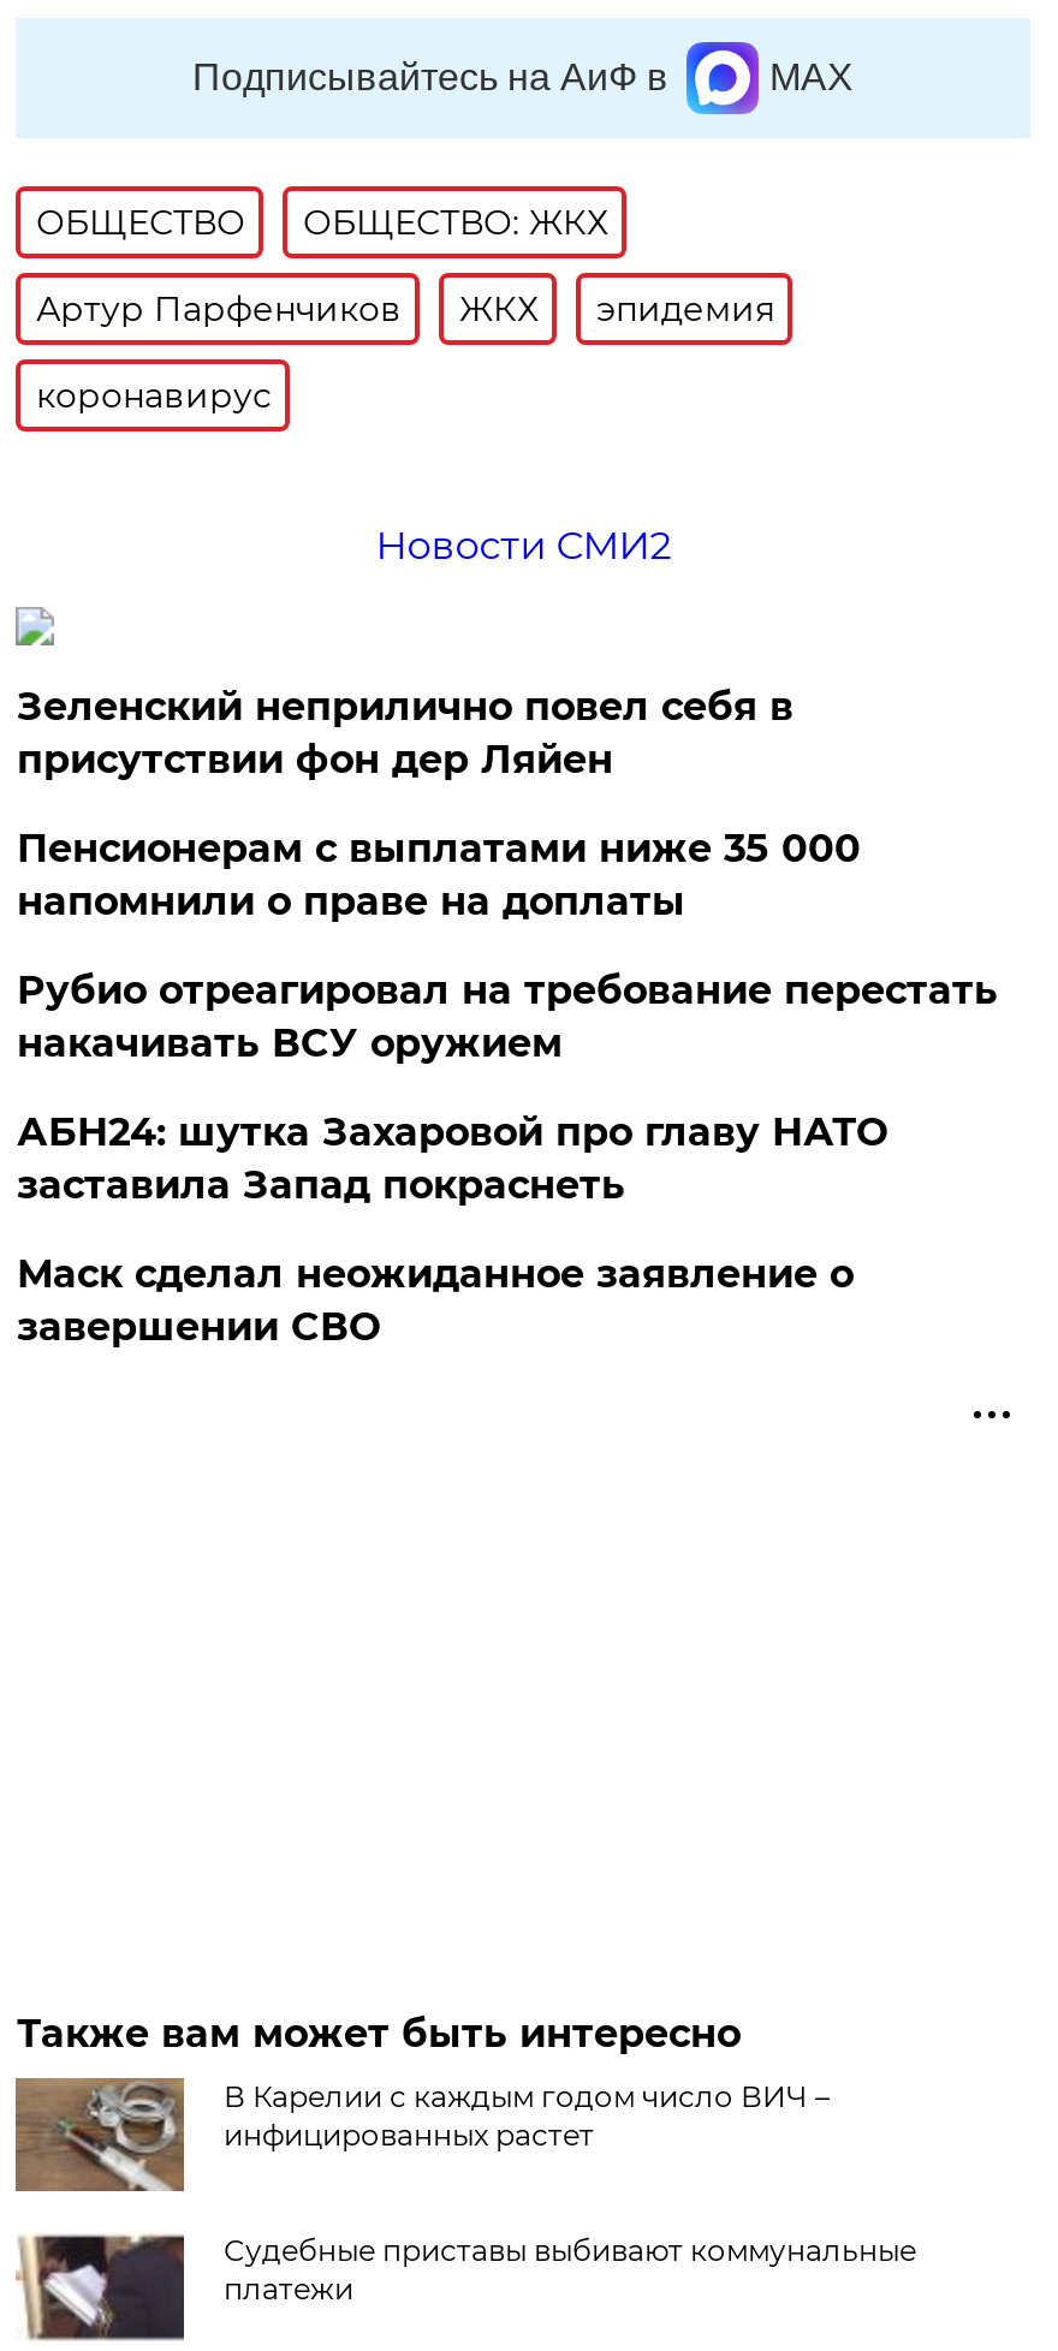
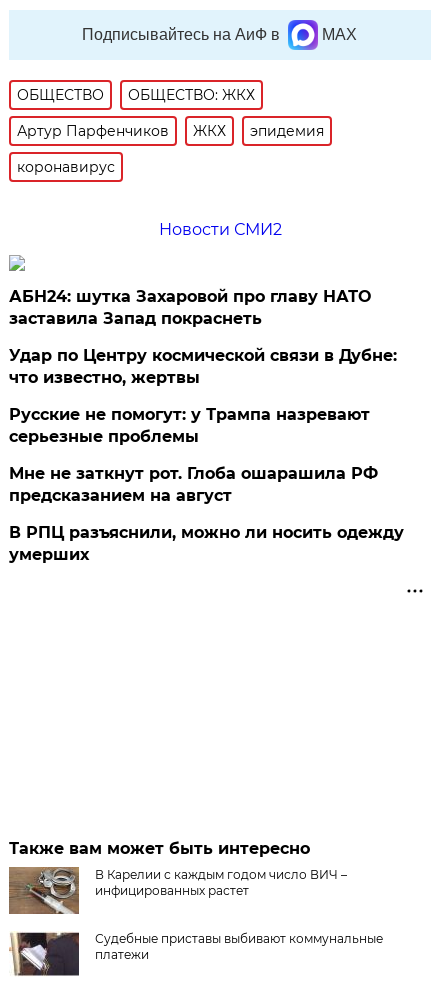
[17,684,998,1066] Зеленский неприлично повел cебя в | присутствии фон дер Ляйен | Пенсионерам с выплатами ниже 35 000 | напомнили о праве на доплаты | Рубио отреагировал на требование перестать | накачивать ВСУ оружием -> none
moved [17,1109,887,1208] -> [9,287,371,328]: АБН24: шутка Захаровой про главу НАТО | заставила Запад покраснеть
[17,1251,853,1350] Маск сделал неожиданное заявление о | завершении СВО -> [9,346,404,564] Удар по Центру космической связи в Дубне: | что известно, жертвы | Русские не помогут: у Трампа назревают | серьезные проблемы | Мне не заткнут рот. Глоба ошарашила РФ | предсказанием на август | В РПЦ разъяснили, можно ли носить одежду | умерших

